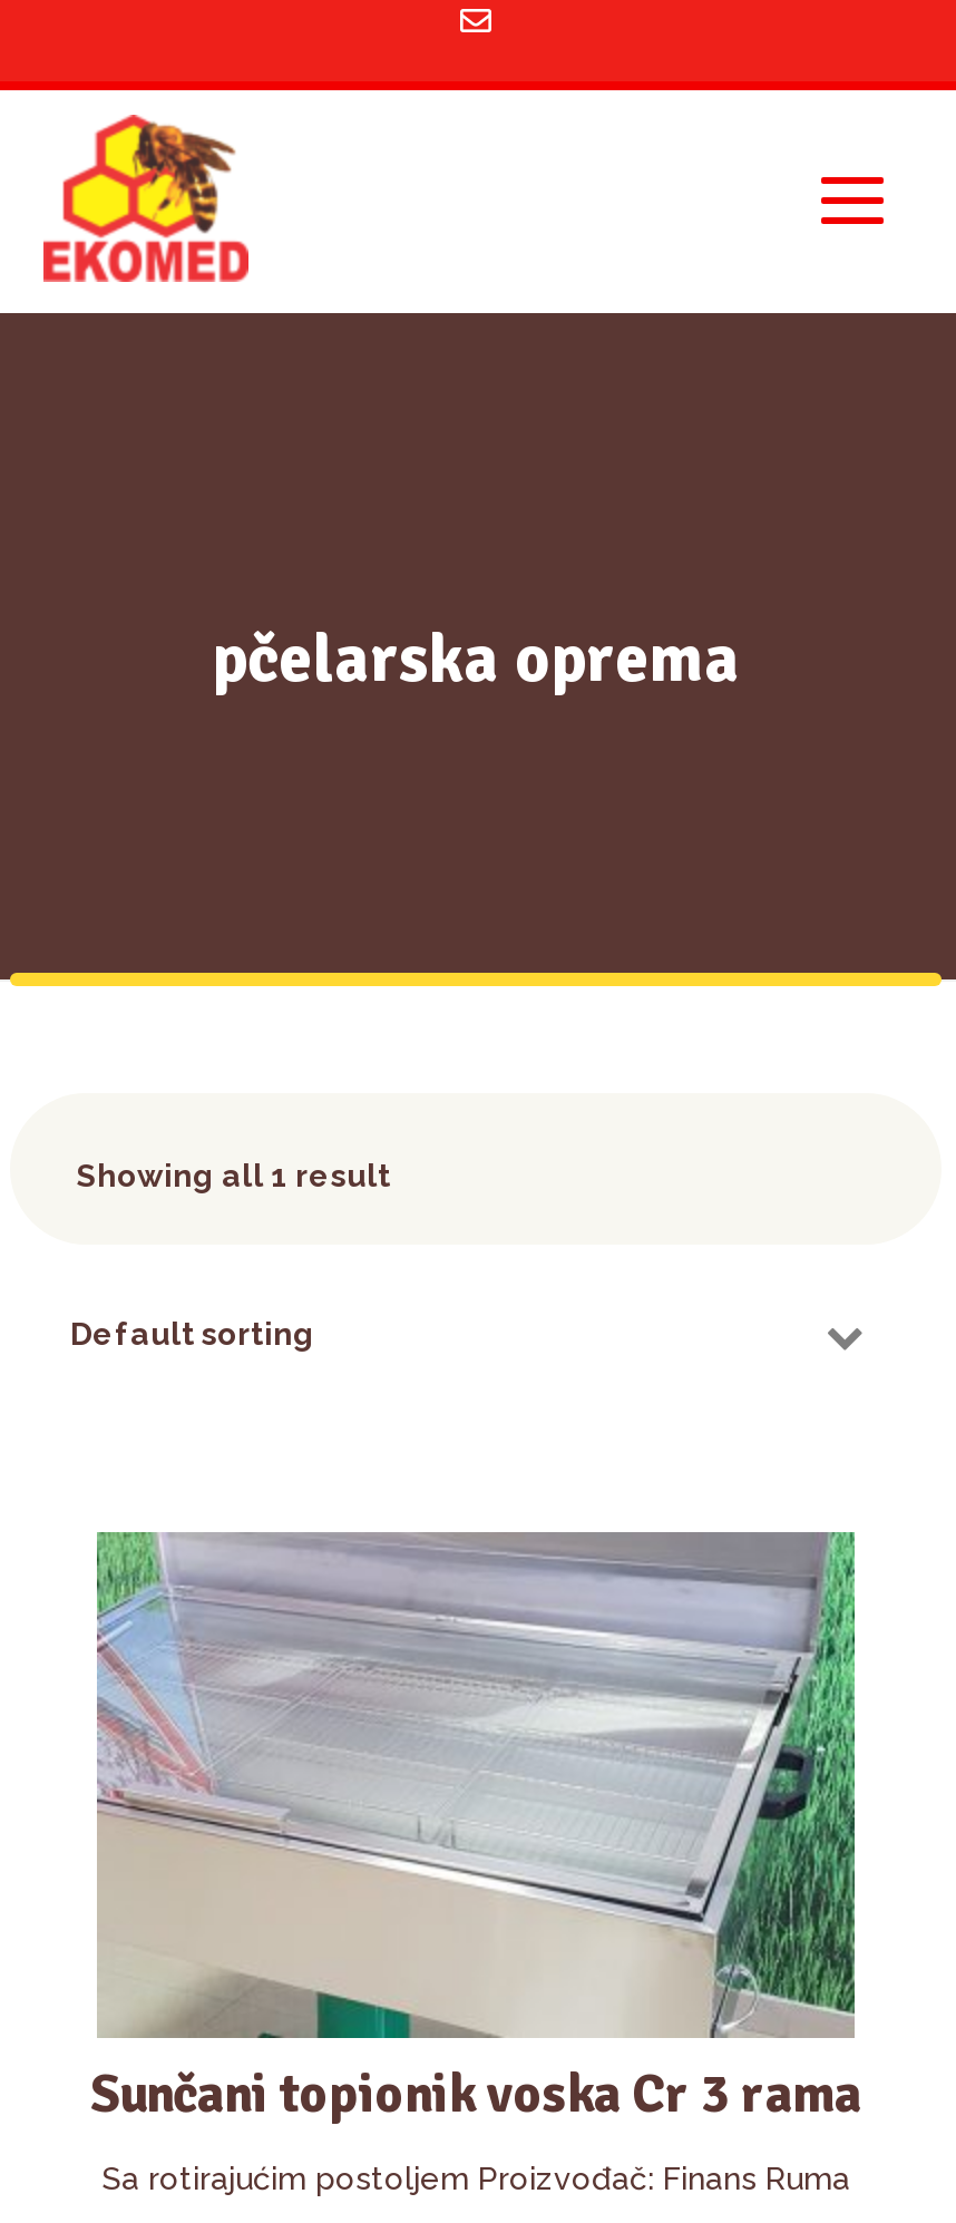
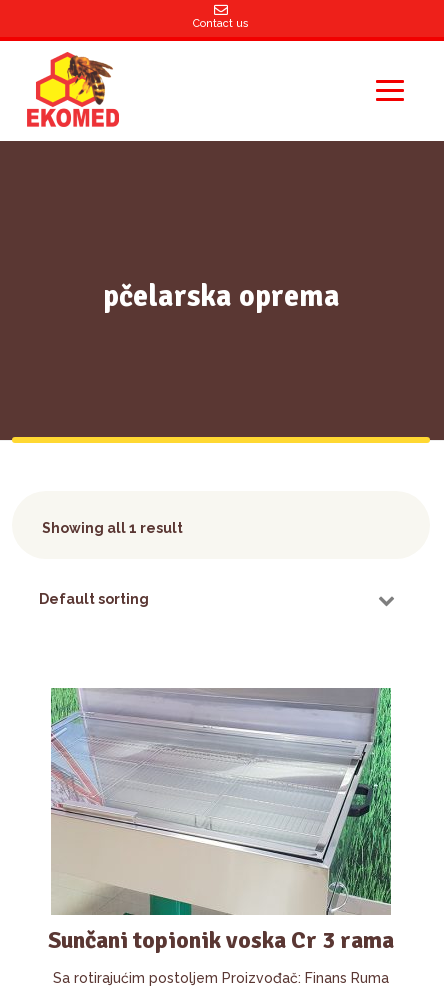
none -> [193,17,249,30] Contact us

